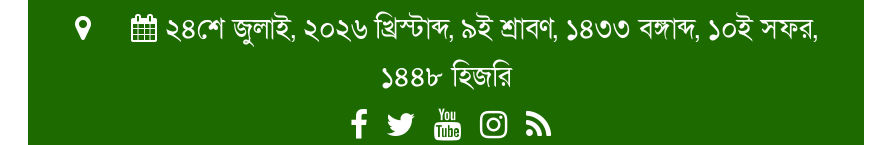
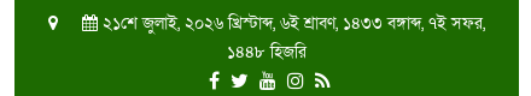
[157,10,817,48] ২৪শে জুলাই, ২০২৬ খ্রিস্টাব্দ, ৯ই শ্রাবণ, ১৪৩৩ বঙ্গাব্দ, ১০ই সফর, -> [98,12,485,35] ২১শে জুলাই, ২০২৬ খ্রিস্টাব্দ, ৬ই শ্রাবণ, ১৪৩৩ বঙ্গাব্দ, ৭ই সফর,

